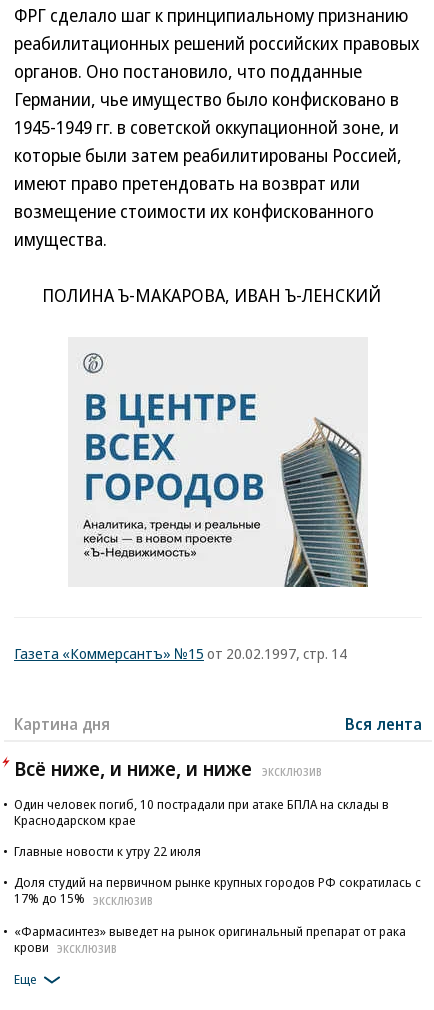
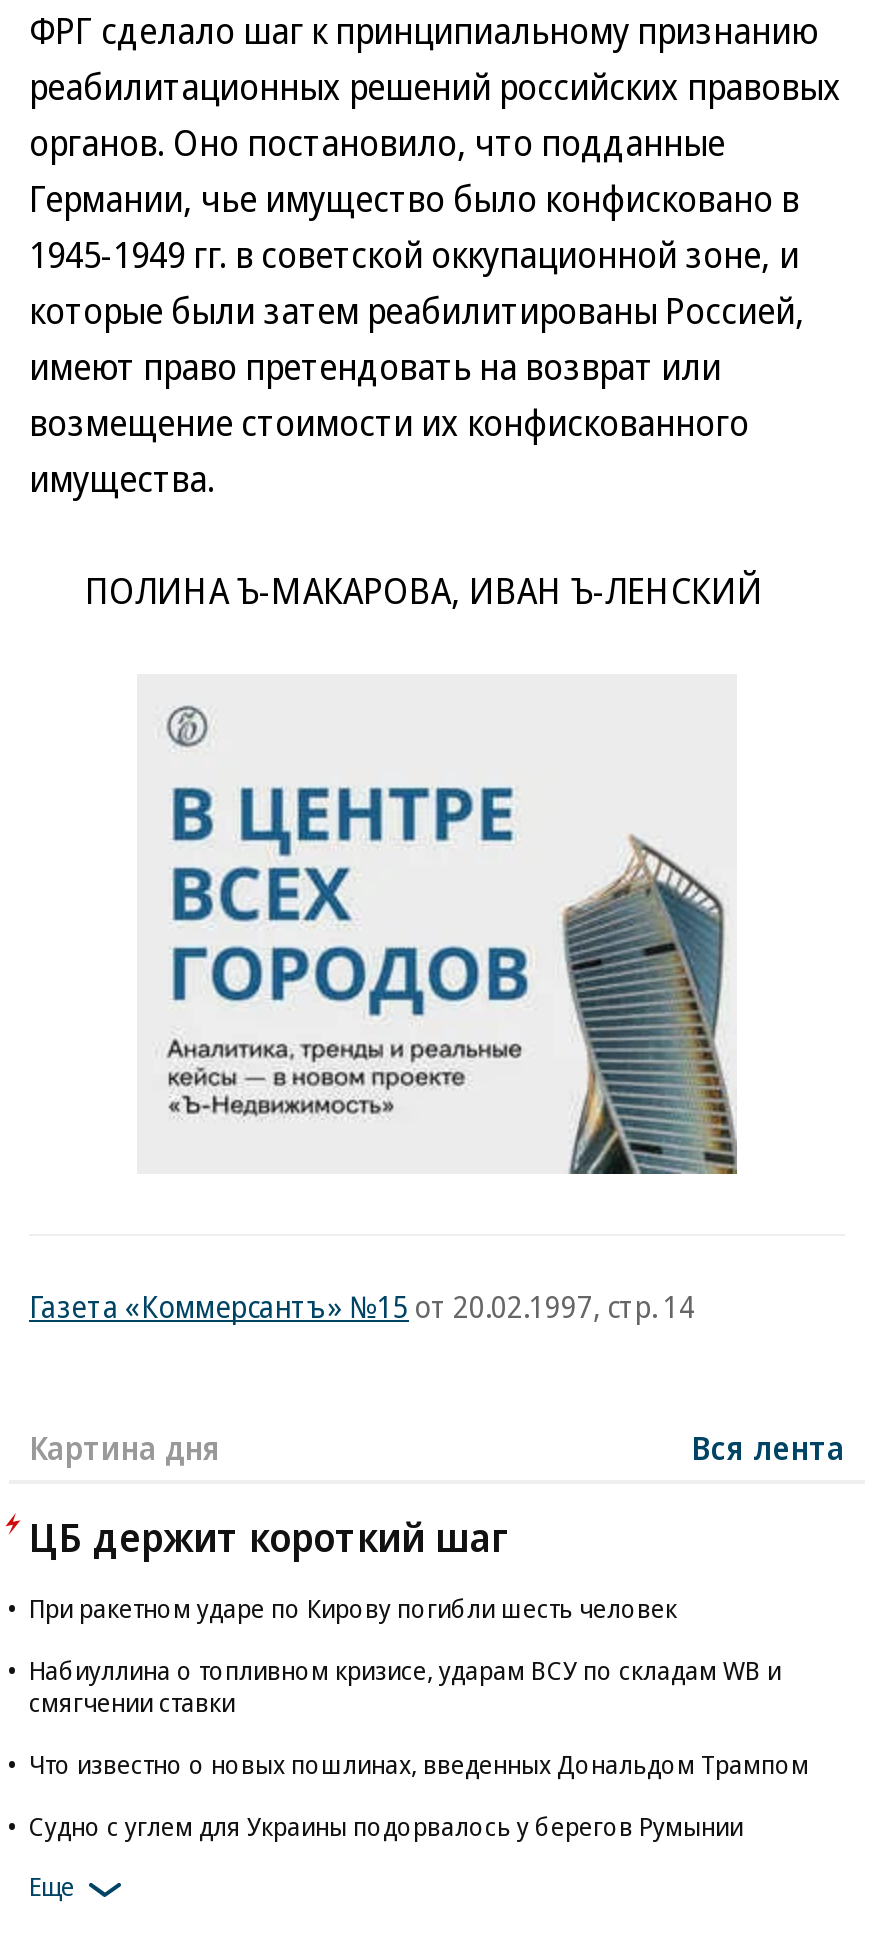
[14,755,322,782] Всё ниже, и ниже, и ниже | ЭКСКЛЮЗИВ -> [29,1510,507,1564] ЦБ держит короткий шаг
[14,795,389,829] Один человек погиб, 10 пострадали при атаке БПЛА на склады в | Краснодарском крае -> [29,1590,677,1626] При ракетном ударе по Кирову погибли шесть человек
[14,842,201,860] Главные новости к утру 22 июля -> [29,1652,781,1720] Набиуллина о топливном кризисе, ударам ВСУ по складам WB и | смягчении ставки
[14,873,421,907] Доля студий на первичном рынке крупных городов РФ сократилась с | 17% до 15% ЭКСКЛЮЗИВ -> [29,1746,809,1782] Что известно о новых пошлинах, введенных Дональдом Трампом
[14,921,406,956] «Фармасинтез» выведет на рынок оригинальный препарат от рака | крови ЭКСКЛЮЗИВ -> [29,1808,743,1844] Судно с углем для Украины подорвалось у берегов Румынии

